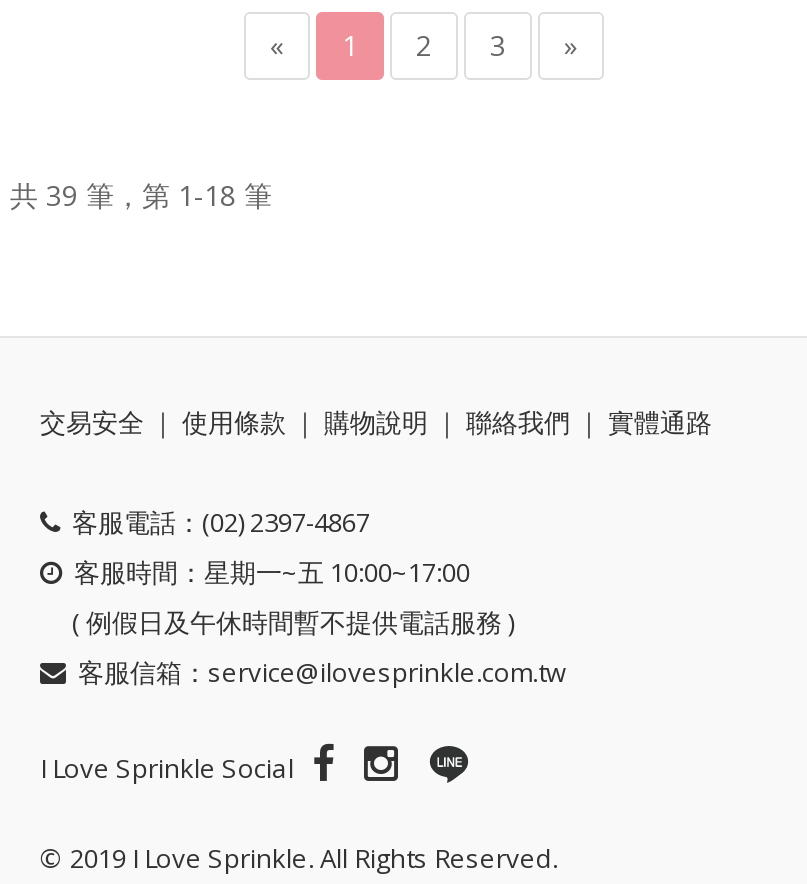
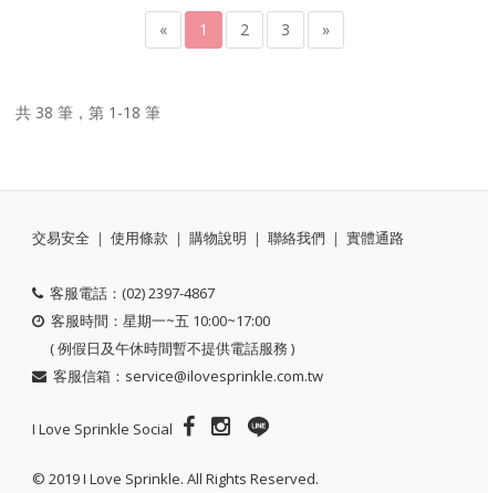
[10,175,272,213] 共 39 筆，第 1-18 筆 -> [15,101,160,122] 共 38 筆，第 1-18 筆

